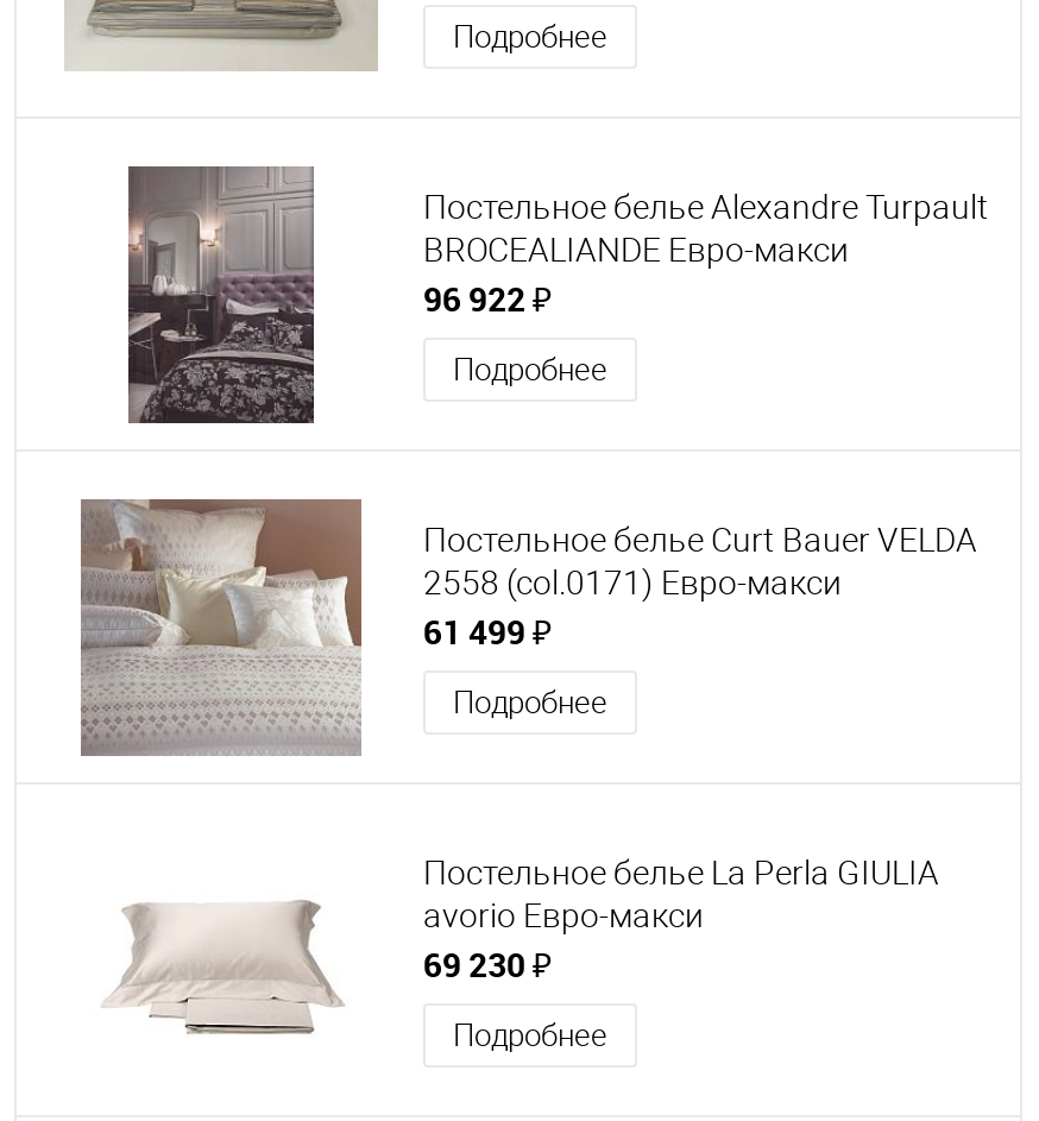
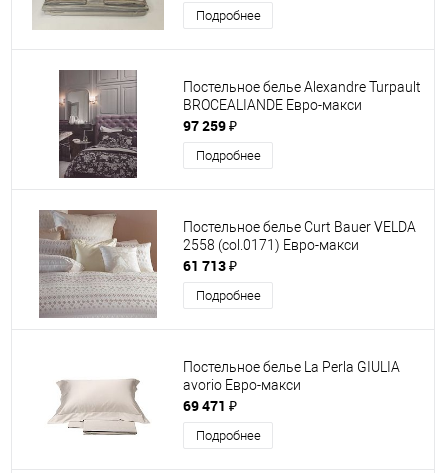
[423,276,552,321] 96 922 ₽ -> [183,116,237,135] 97 259 ₽
[423,609,552,654] 61 499 ₽ -> [183,256,237,275] 61 713 ₽
[423,941,552,987] 69 230 ₽ -> [183,396,237,415] 69 471 ₽

